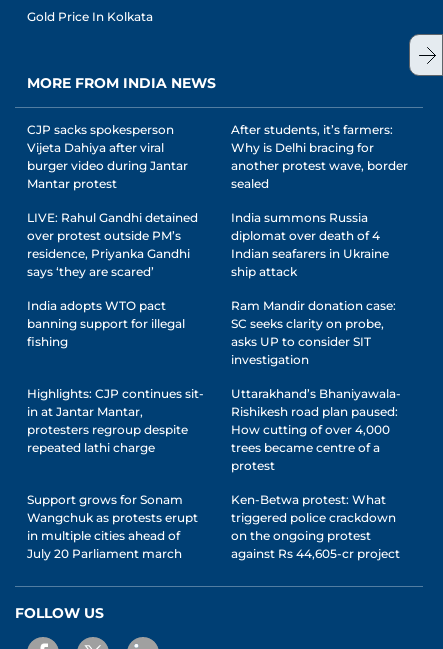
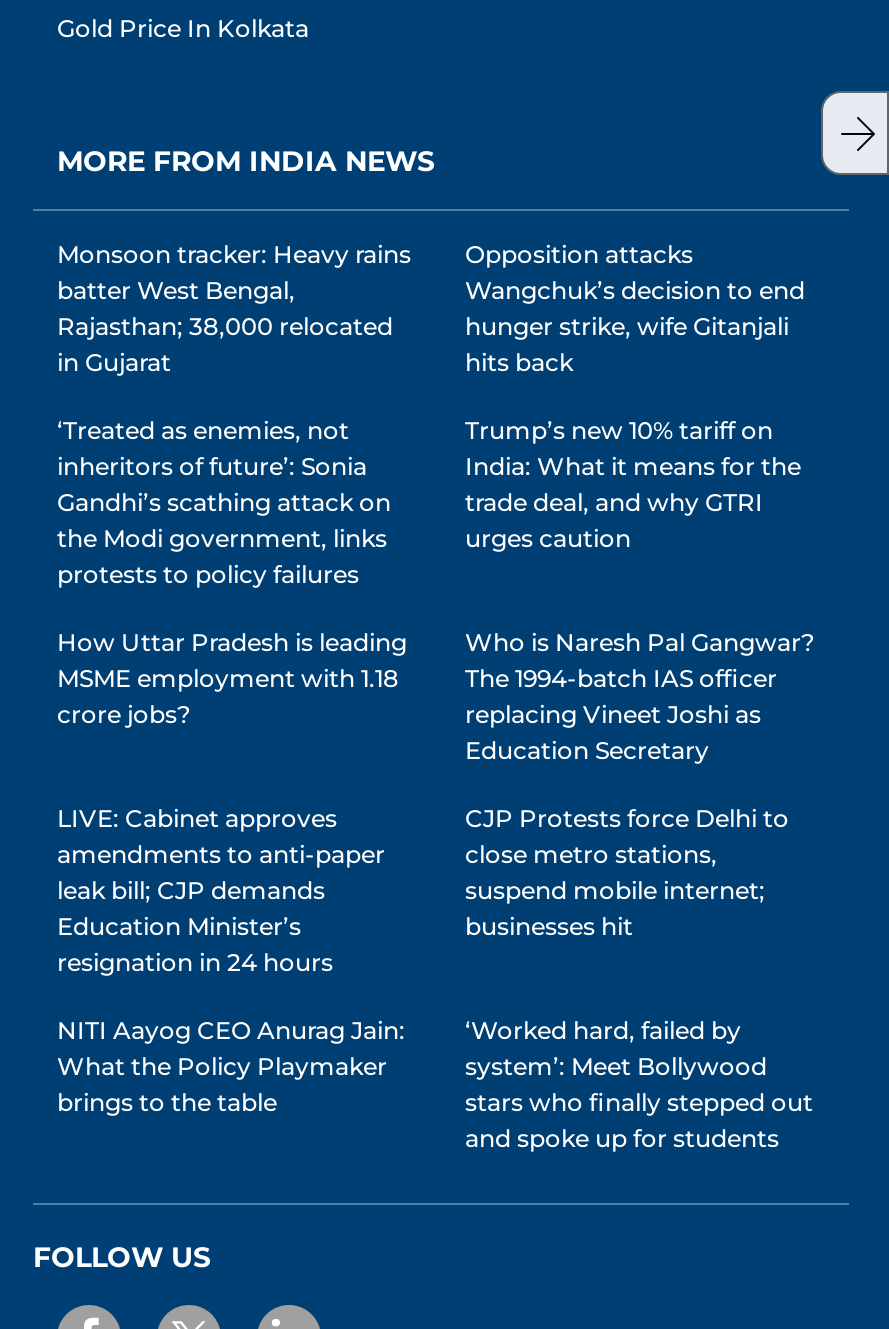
[231,33,440,191] [image] | After students, it’s farmers: | Why is Delhi bracing for | another protest wave, border | sealed -> [465,63,883,377] [image] | Opposition attacks | Wangchuk’s decision to end | hunger strike, wife Gitanjali | hits back
[27,122,188,191] CJP sacks spokesperson | Vijeta Dahiya after viral | burger video during Jantar | Mantar protest -> [57,239,411,377] Monsoon tracker: Heavy rains | batter West Bengal, | Rajasthan; 38,000 relocated | in Gujarat
[27,210,198,279] LIVE: Rahul Gandhi detained | over protest outside PM’s | residence, Priyanka Gandhi | says ‘they are scared’ -> [57,415,391,589] ‘Treated as enemies, not | inheritors of future’: Sonia | Gandhi’s scathing attack on | the Modi government, links | protests to policy failures
[231,210,389,279] India summons Russia | diplomat over death of 4 | Indian seafarers in Ukraine | ship attack -> [465,415,801,553] Trump’s new 10% tariff on | India: What it means for the | trade deal, and why GTRI | urges caution
[27,298,185,349] India adopts WTO pact | banning support for illegal | fishing -> [57,627,407,729] How Uttar Pradesh is leading | MSME employment with 1.18 | crore jobs?
[231,298,396,367] Ram Mandir donation case: | SC seeks clarity on probe, | asks UP to consider SIT | investigation -> [465,627,815,765] Who is Naresh Pal Gangwar? | The 1994-batch IAS officer | replacing Vineet Joshi as | Education Secretary
[27,386,204,455] Highlights: CJP continues sit- | in at Jantar Mantar, | protesters regroup despite | repeated lathi charge -> [57,803,385,977] LIVE: Cabinet approves | amendments to anti-paper | leak bill; CJP demands | Education Minister’s | resignation in 24 hours
[231,386,401,473] Uttarakhand’s Bhaniyawala- | Rishikesh road plan paused: | How cutting of over 4,000 | trees became centre of a | protest -> [465,803,789,941] CJP Protests force Delhi to | close metro stations, | suspend mobile internet; | businesses hit
[27,492,198,561] Support grows for Sonam | Wangchuk as protests erupt | in multiple cities ahead of | July 20 Parliament march -> [57,1015,405,1117] NITI Aayog CEO Anurag Jain: | What the Policy Playmaker | brings to the table
[231,492,400,561] Ken-Betwa protest: What | triggered police crackdown | on the ongoing protest | against Rs 44,605-cr project -> [465,1015,813,1153] ‘Worked hard, failed by | system’: Meet Bollywood | stars who finally stepped out | and spoke up for students

